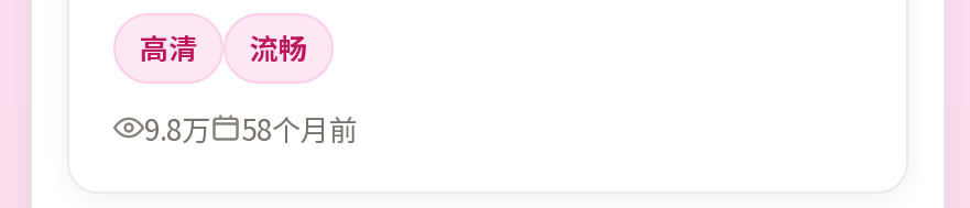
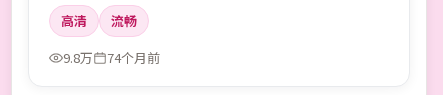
[144,108,358,149] 9.8万 58个月前 -> [63,48,160,67] 9.8万 74个月前

